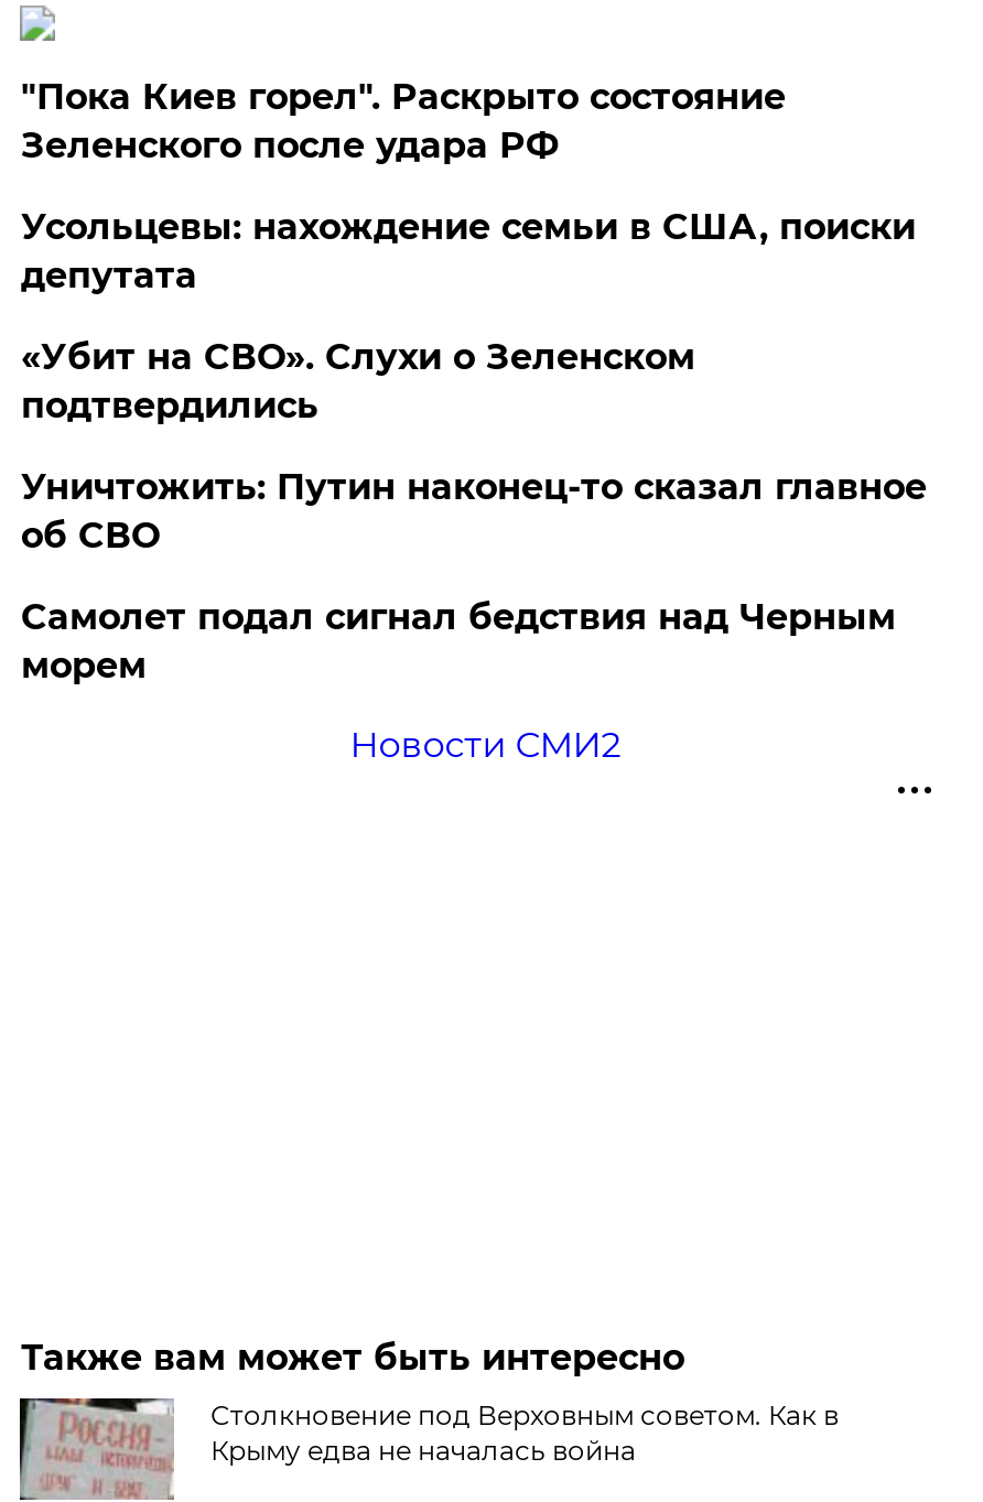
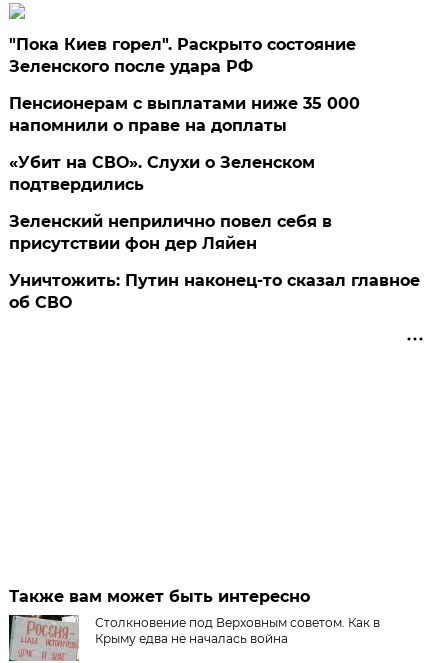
[21,206,916,296] Усольцевы: нахождение семьи в США, поиски | депутата -> [9,94,360,135] Пенсионерам с выплатами ниже 35 000 | напомнили о праве на доплаты
none -> [9,212,332,253] Зеленский неприлично повел cебя в | присутствии фон дер Ляйен
moved [21,466,927,556] -> [9,271,420,312]: Уничтожить: Путин наконец-то сказал главное | об СВО
[21,596,896,766] Самолет подал сигнал бедствия над Черным | морем | Новости СМИ2 -> none

